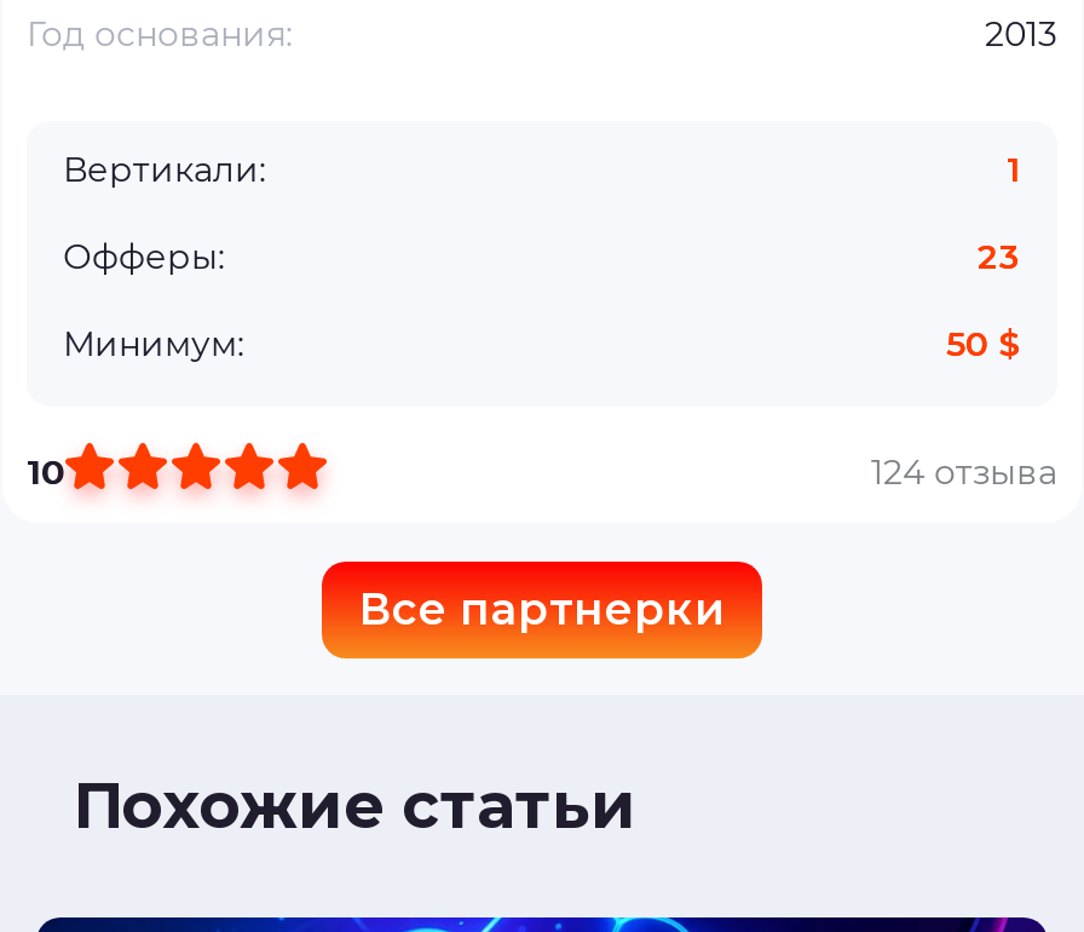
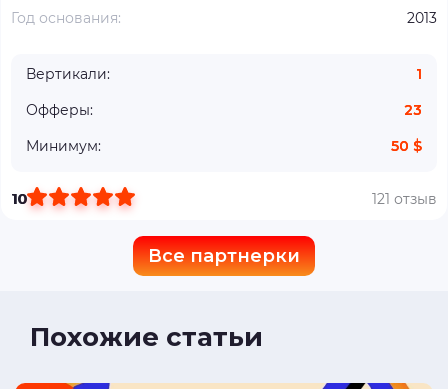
[871,450,1057,494] 124 отзыва -> [372,190,437,208] 121 отзыв

